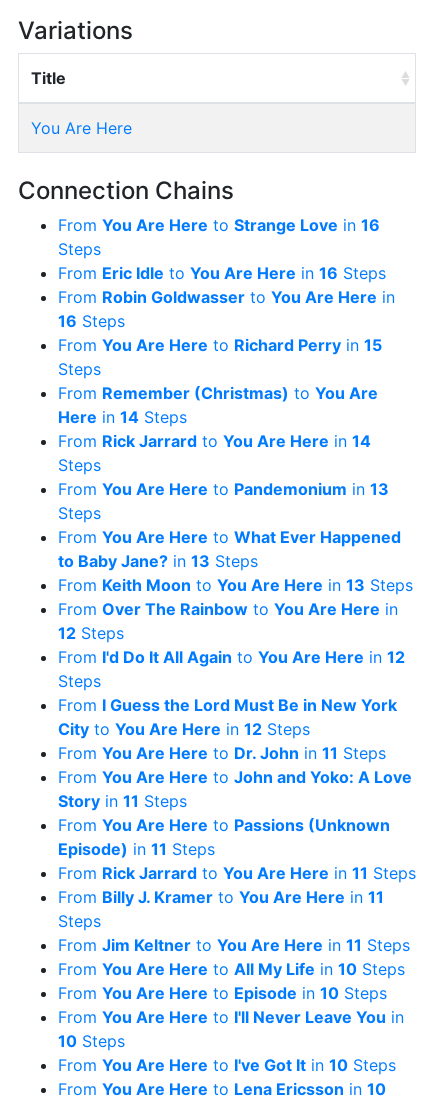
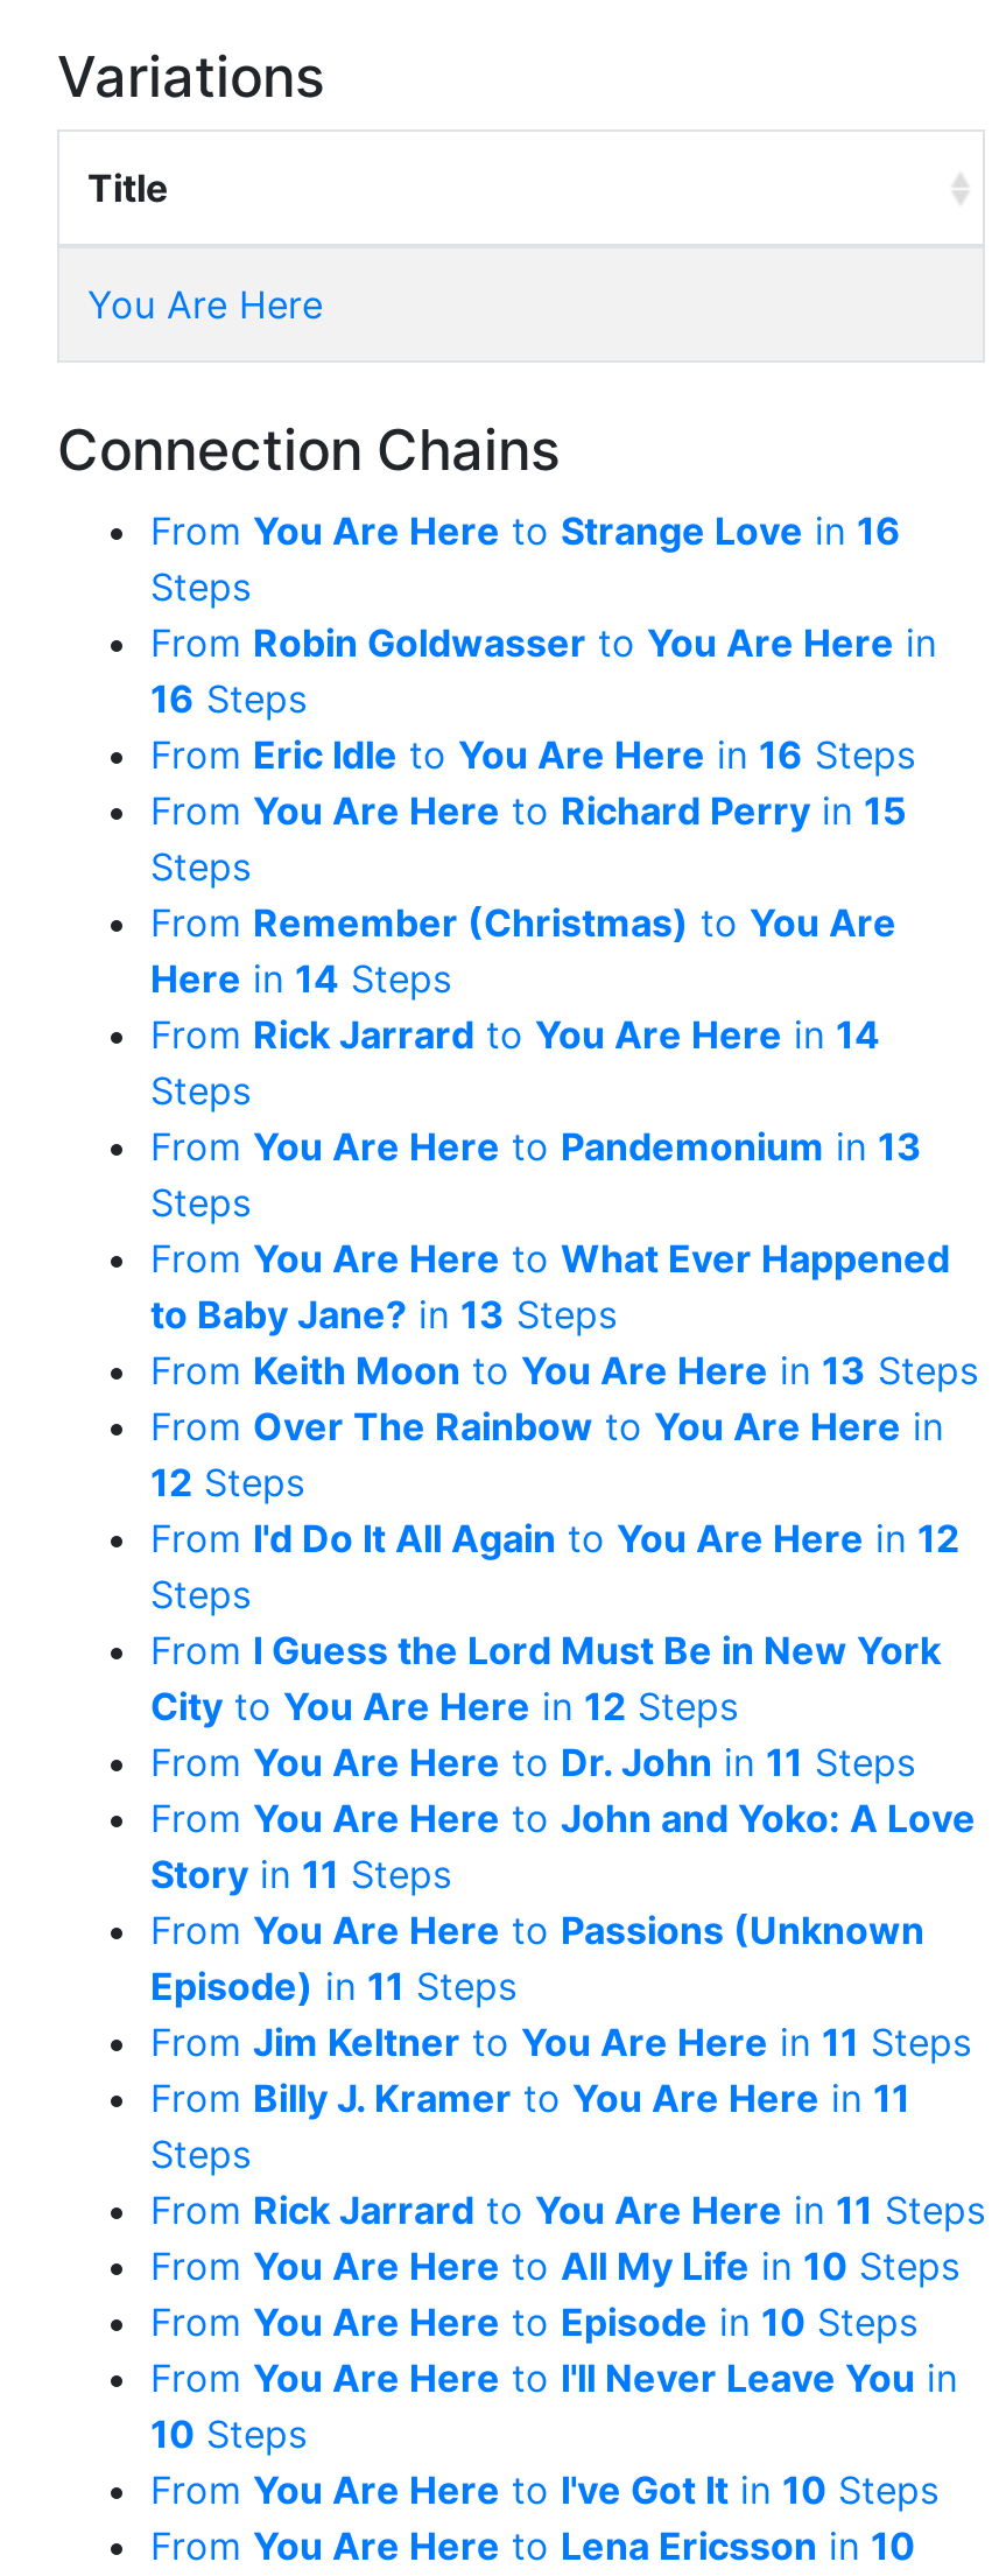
moved [58,263,386,283] -> [150,730,915,777]: From Eric Idle to You Are Here in 16 Steps
moved [58,287,395,331] -> [150,618,936,721]: From Robin Goldwasser to You Are Here in | 16 Steps
moved [58,863,416,883] -> [150,2186,985,2232]: From Rick Jarrard to You Are Here in 11 Steps
moved [58,935,410,955] -> [150,2018,971,2064]: From Jim Keltner to You Are Here in 11 Steps

